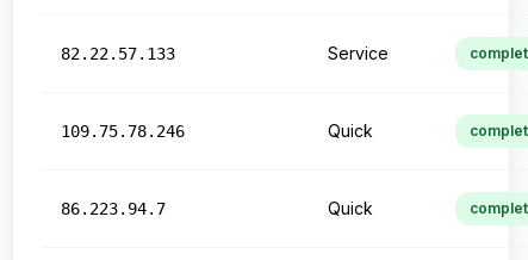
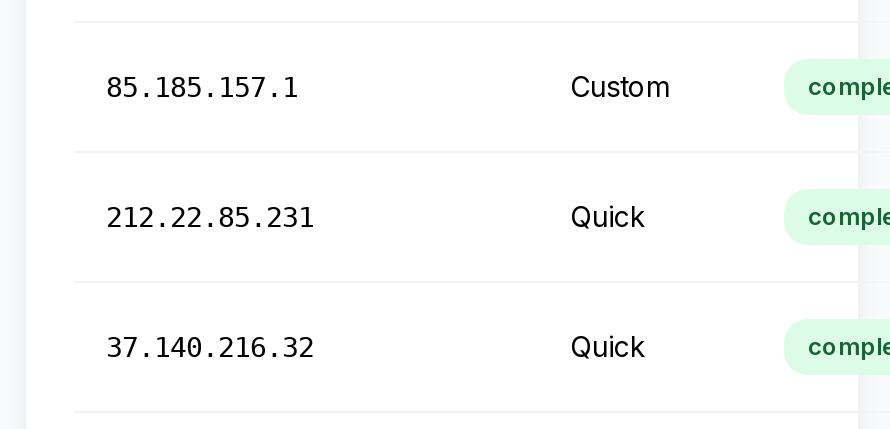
[61,43,389,63] 82.22.57.133 | Service -> [106,69,668,103] 85.185.157.1 | Custom
[61,122,185,141] 109.75.78.246 -> [106,201,314,233] 212.22.85.231
[61,199,166,218] 86.223.94.7 -> [106,331,314,363] 37.140.216.32

